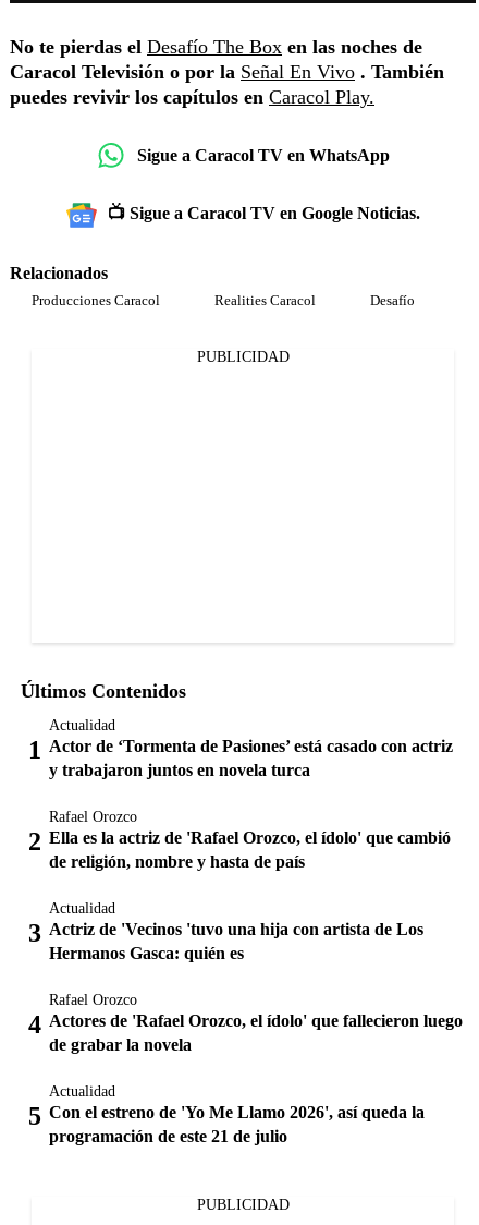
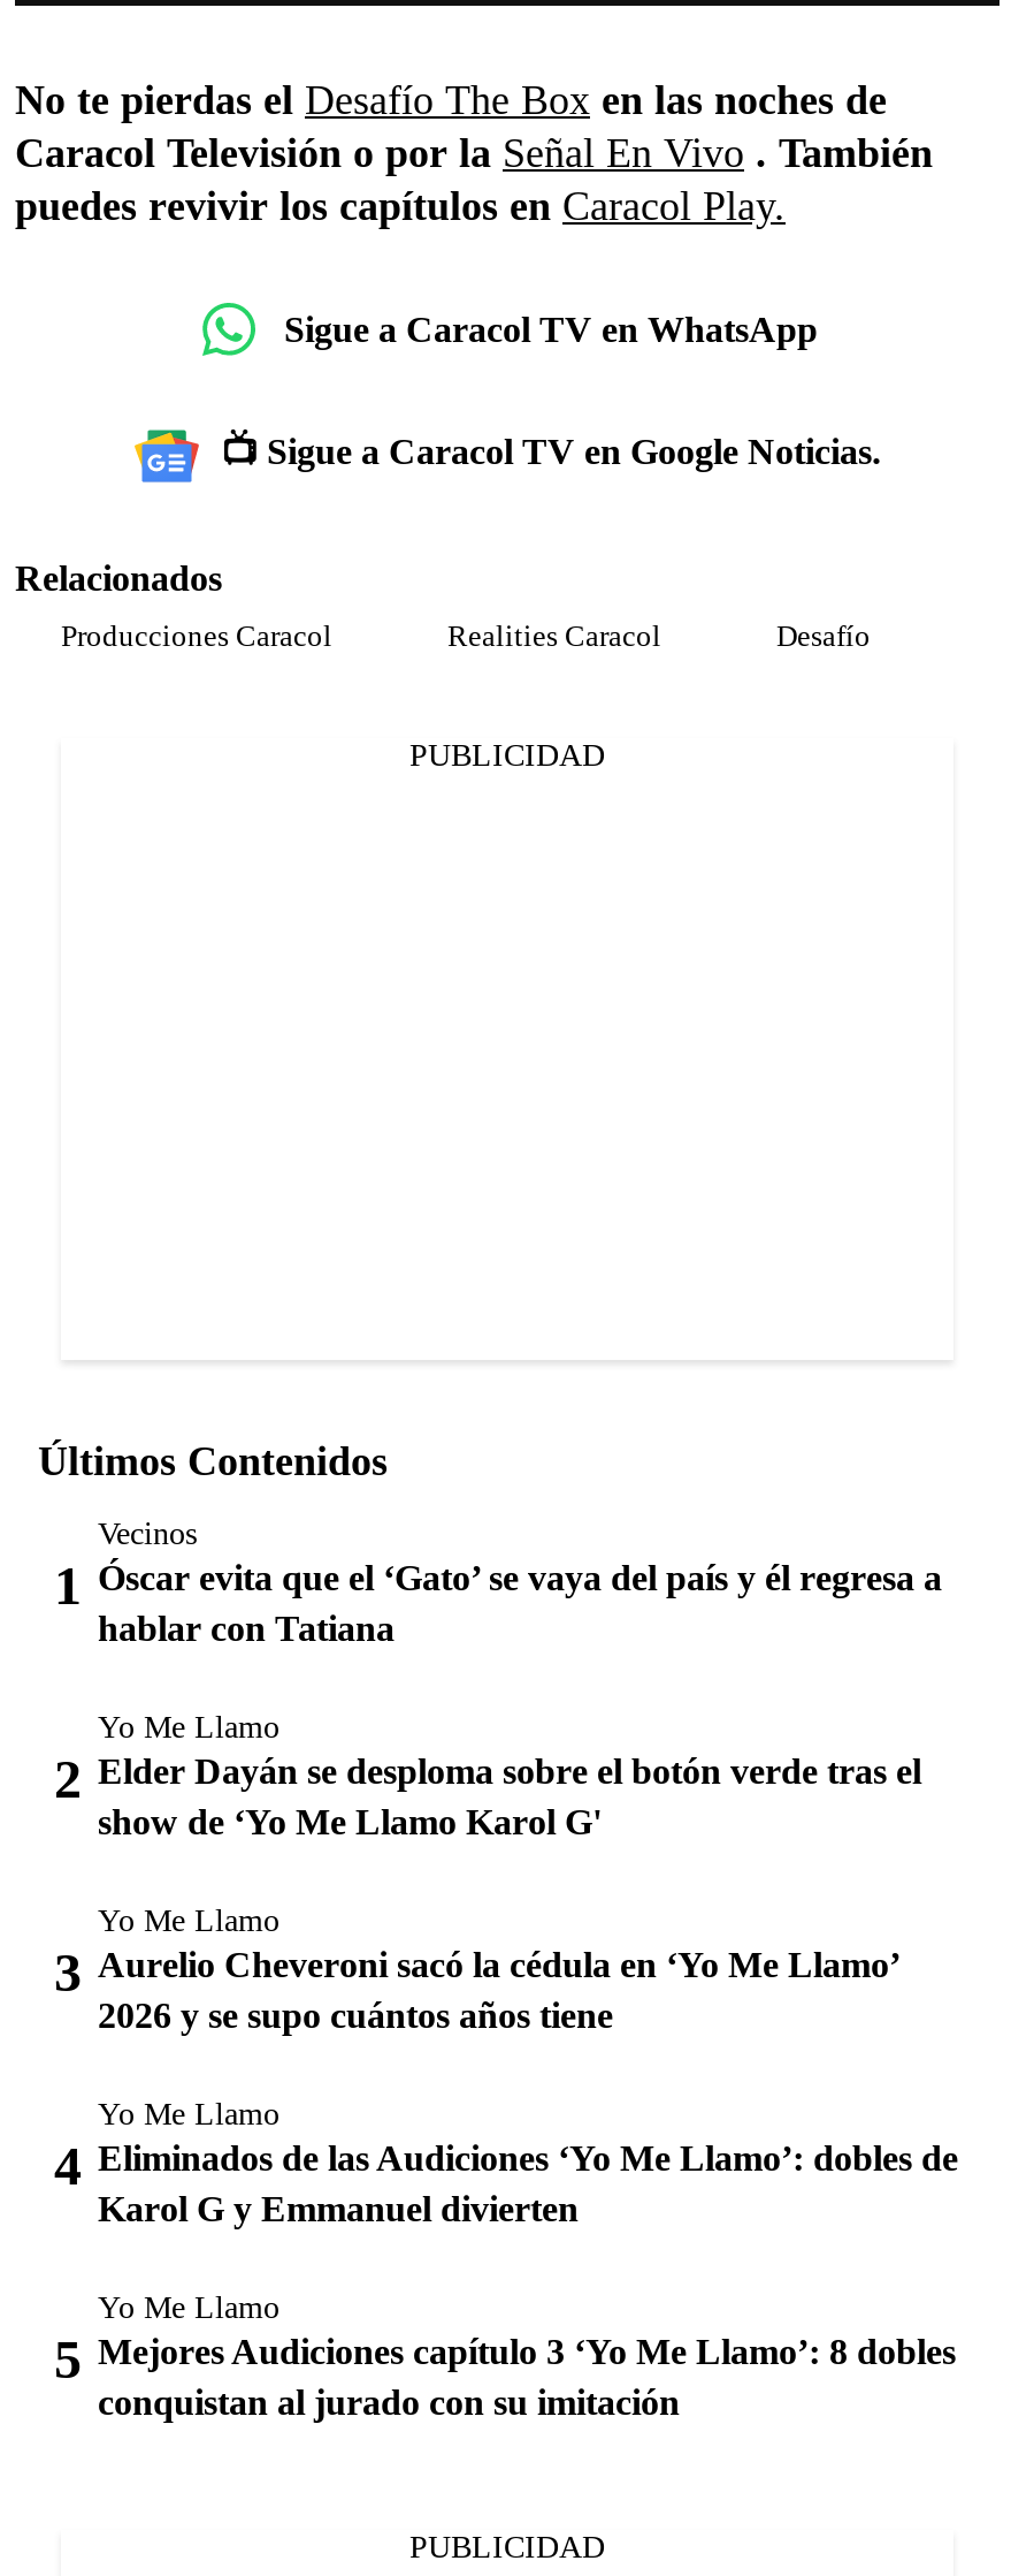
[49,717,453,780] Actualidad | Actor de ‘Tormenta de Pasiones’ está casado con actriz | y trabajaron juntos en novela turca -> [98,1517,942,1649] Vecinos | Óscar evita que el ‘Gato’ se vaya del país y él regresa a | hablar con Tatiana
[49,809,451,871] Rafael Orozco | Ella es la actriz de 'Rafael Orozco, el ídolo' que cambió | de religión, nombre y hasta de país -> [98,1711,921,1842] Yo Me Llamo | Elder Dayán se desploma sobre el botón verde tras el | show de ‘Yo Me Llamo Karol G'
[49,901,423,963] Actualidad | Actriz de 'Vecinos 'tuvo una hija con artista de Los | Hermanos Gasca: quién es -> [98,1904,898,2035] Yo Me Llamo | Aurelio Cheveroni sacó la cédula en ‘Yo Me Llamo’ | 2026 y se supo cuántos años tiene
[49,992,463,1054] Rafael Orozco | Actores de 'Rafael Orozco, el ídolo' que fallecieron luego | de grabar la novela -> [98,2098,958,2229] Yo Me Llamo | Eliminados de las Audiciones ‘Yo Me Llamo’: dobles de | Karol G y Emmanuel divierten
[49,1084,425,1146] Actualidad | Con el estreno de 'Yo Me Llamo 2026', así queda la | programación de este 21 de julio -> [98,2291,956,2422] Yo Me Llamo | Mejores Audiciones capítulo 3 ‘Yo Me Llamo’: 8 dobles | conquistan al jurado con su imitación

